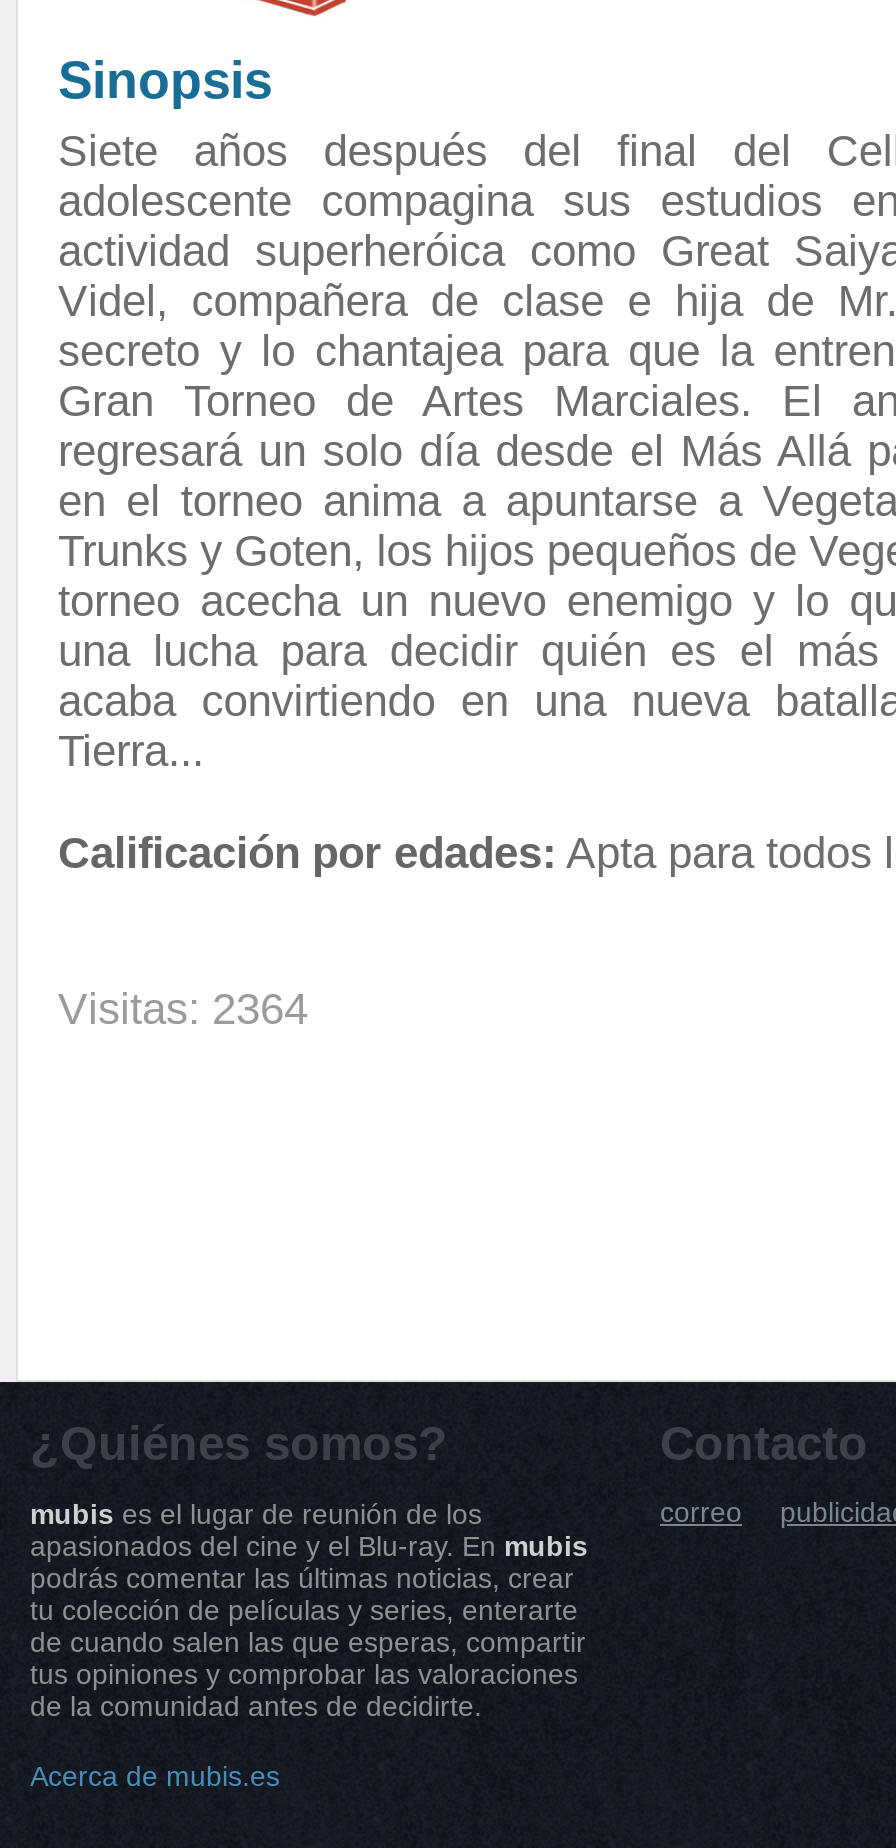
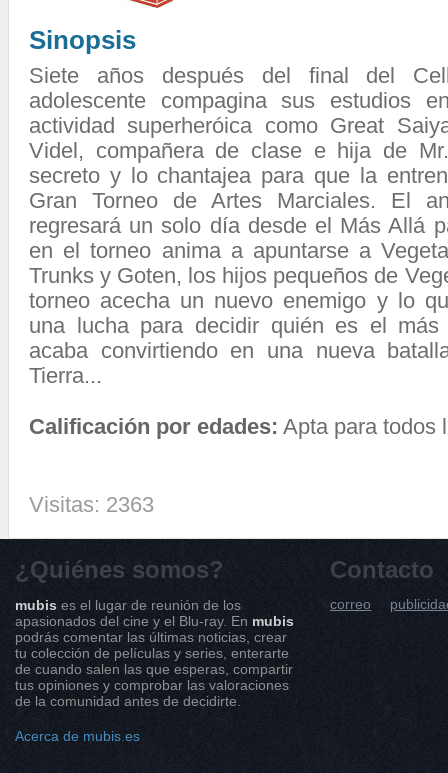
[58,985,308,1035] Visitas: 2364 -> [29,492,154,517] Visitas: 2363

